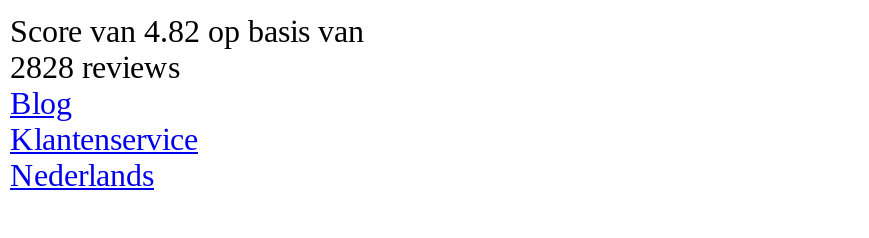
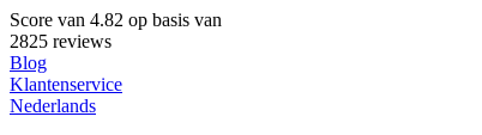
[10,50,180,84] 2828 reviews -> [10,31,112,51] 2825 reviews

